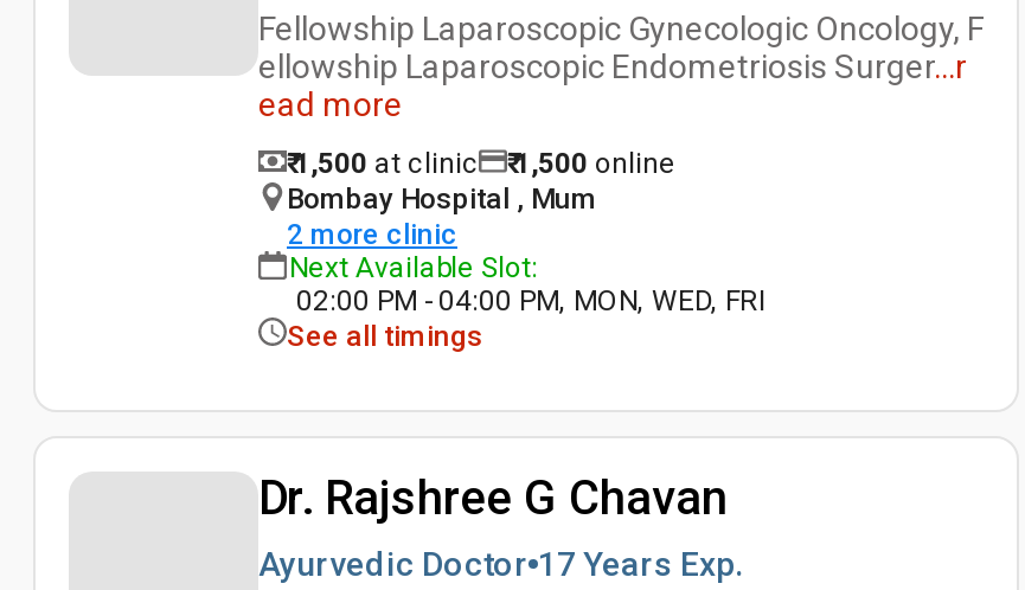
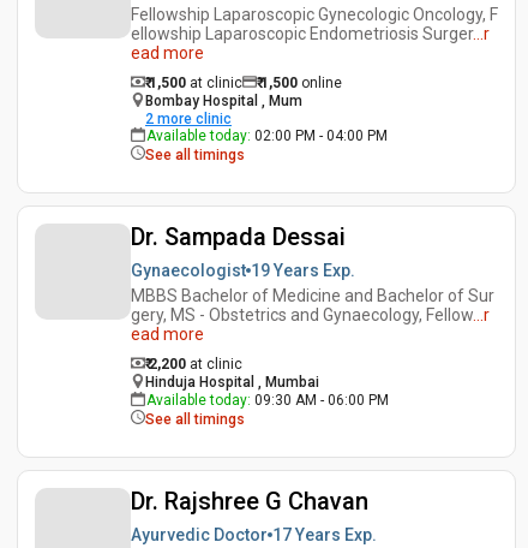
[289,251,765,318] Next Available Slot: | 02:00 PM - 04:00 PM, MON, WED, FRI -> [131,127,494,409] Available today: 02:00 PM - 04:00 PM | See all timings | Dr. Sampada Dessai | Gynaecologist 19 Years Exp. | MBBS Bachelor of Medicine and Bachelor of Sur | gery, MS - Obstetrics and Gynaecology, Fellow...r | ead more | ₹ 2,200 at clinic | Hinduja Hospital , Mumbai | Available today: 09:30 AM - 06:00 PM

